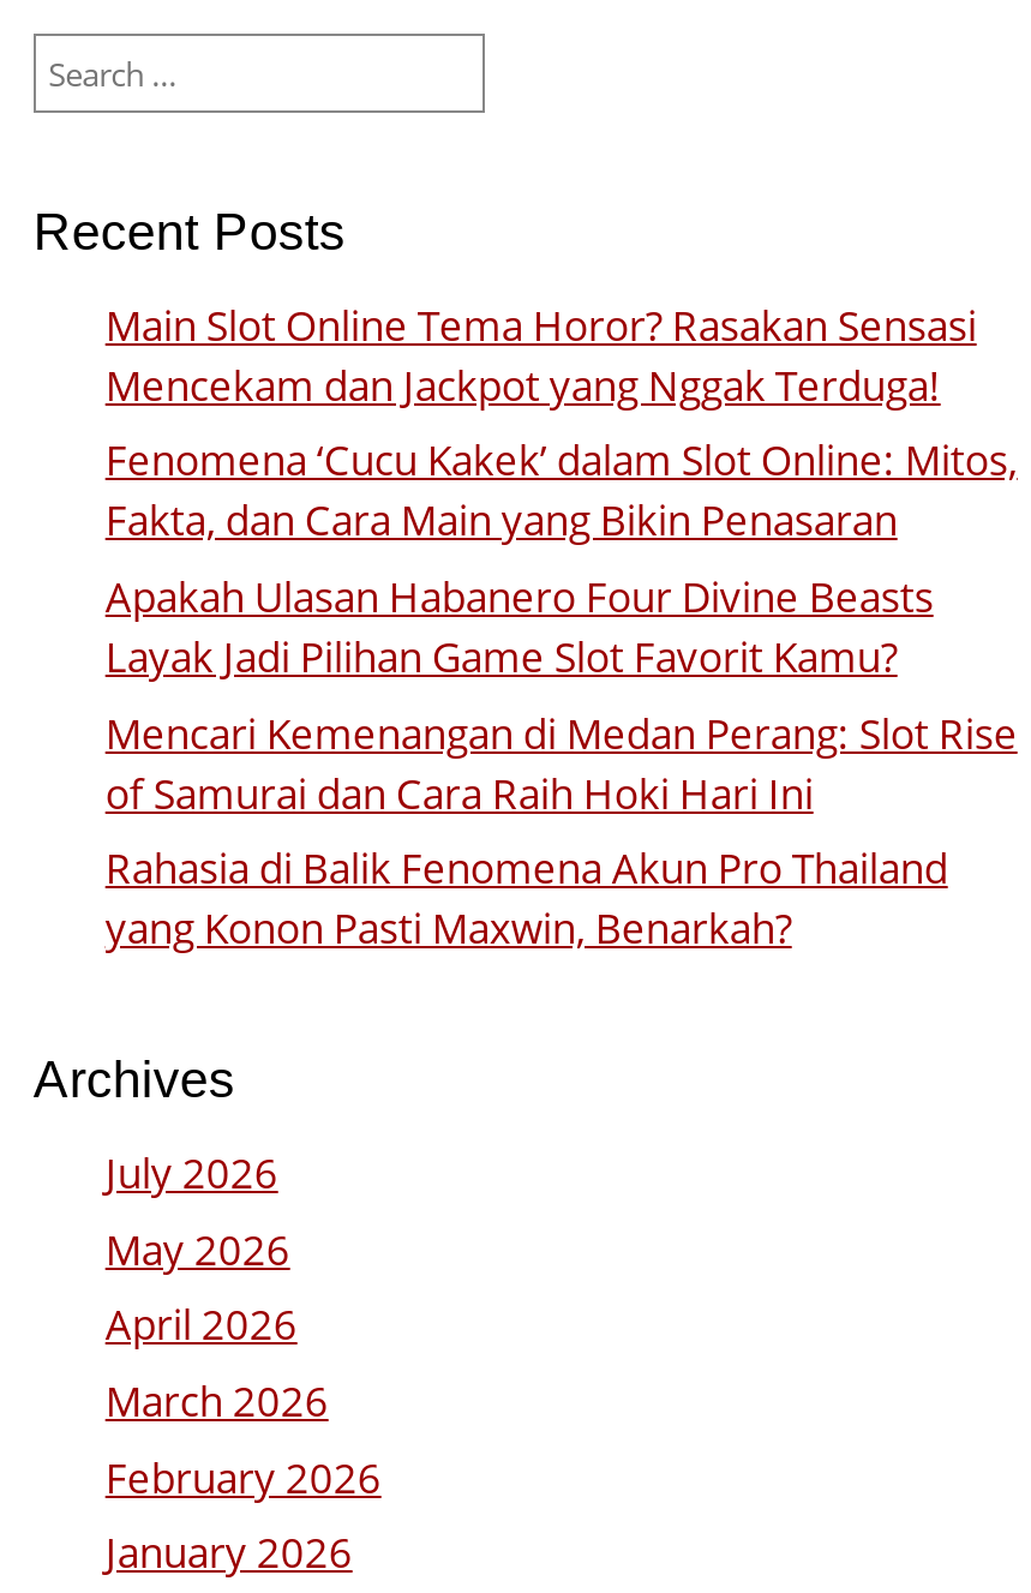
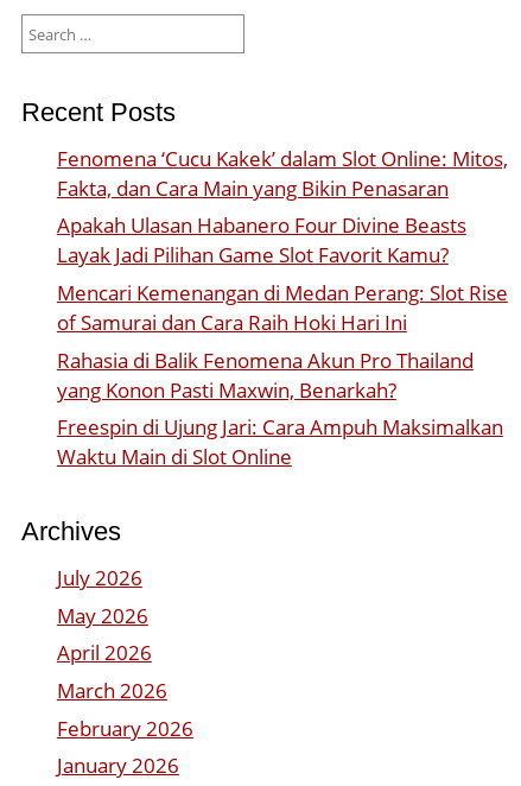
[105,297,977,412] Main Slot Online Tema Horor? Rasakan Sensasi | Mencekam dan Jackpot yang Nggak Terduga! -> none
moved [105,433,1017,957] -> [57,144,508,403]: Fenomena ‘Cucu Kakek’ dalam Slot Online: Mitos, | Fakta, dan Cara Main yang Bikin Penasaran | Apakah Ulasan Habanero Four Divine Beasts | Layak Jadi Pilihan Game Slot Favorit Kamu? | Mencari Kemenangan di Medan Perang: Slot Rise | of Samurai dan Cara Raih Hoki Hari Ini | Rahasia di Balik Fenomena Akun Pro Thailand | yang Konon Pasti Maxwin, Benarkah?
none -> [57,414,503,471] Freespin di Ujung Jari: Cara Ampuh Maksimalkan | Waktu Main di Slot Online

